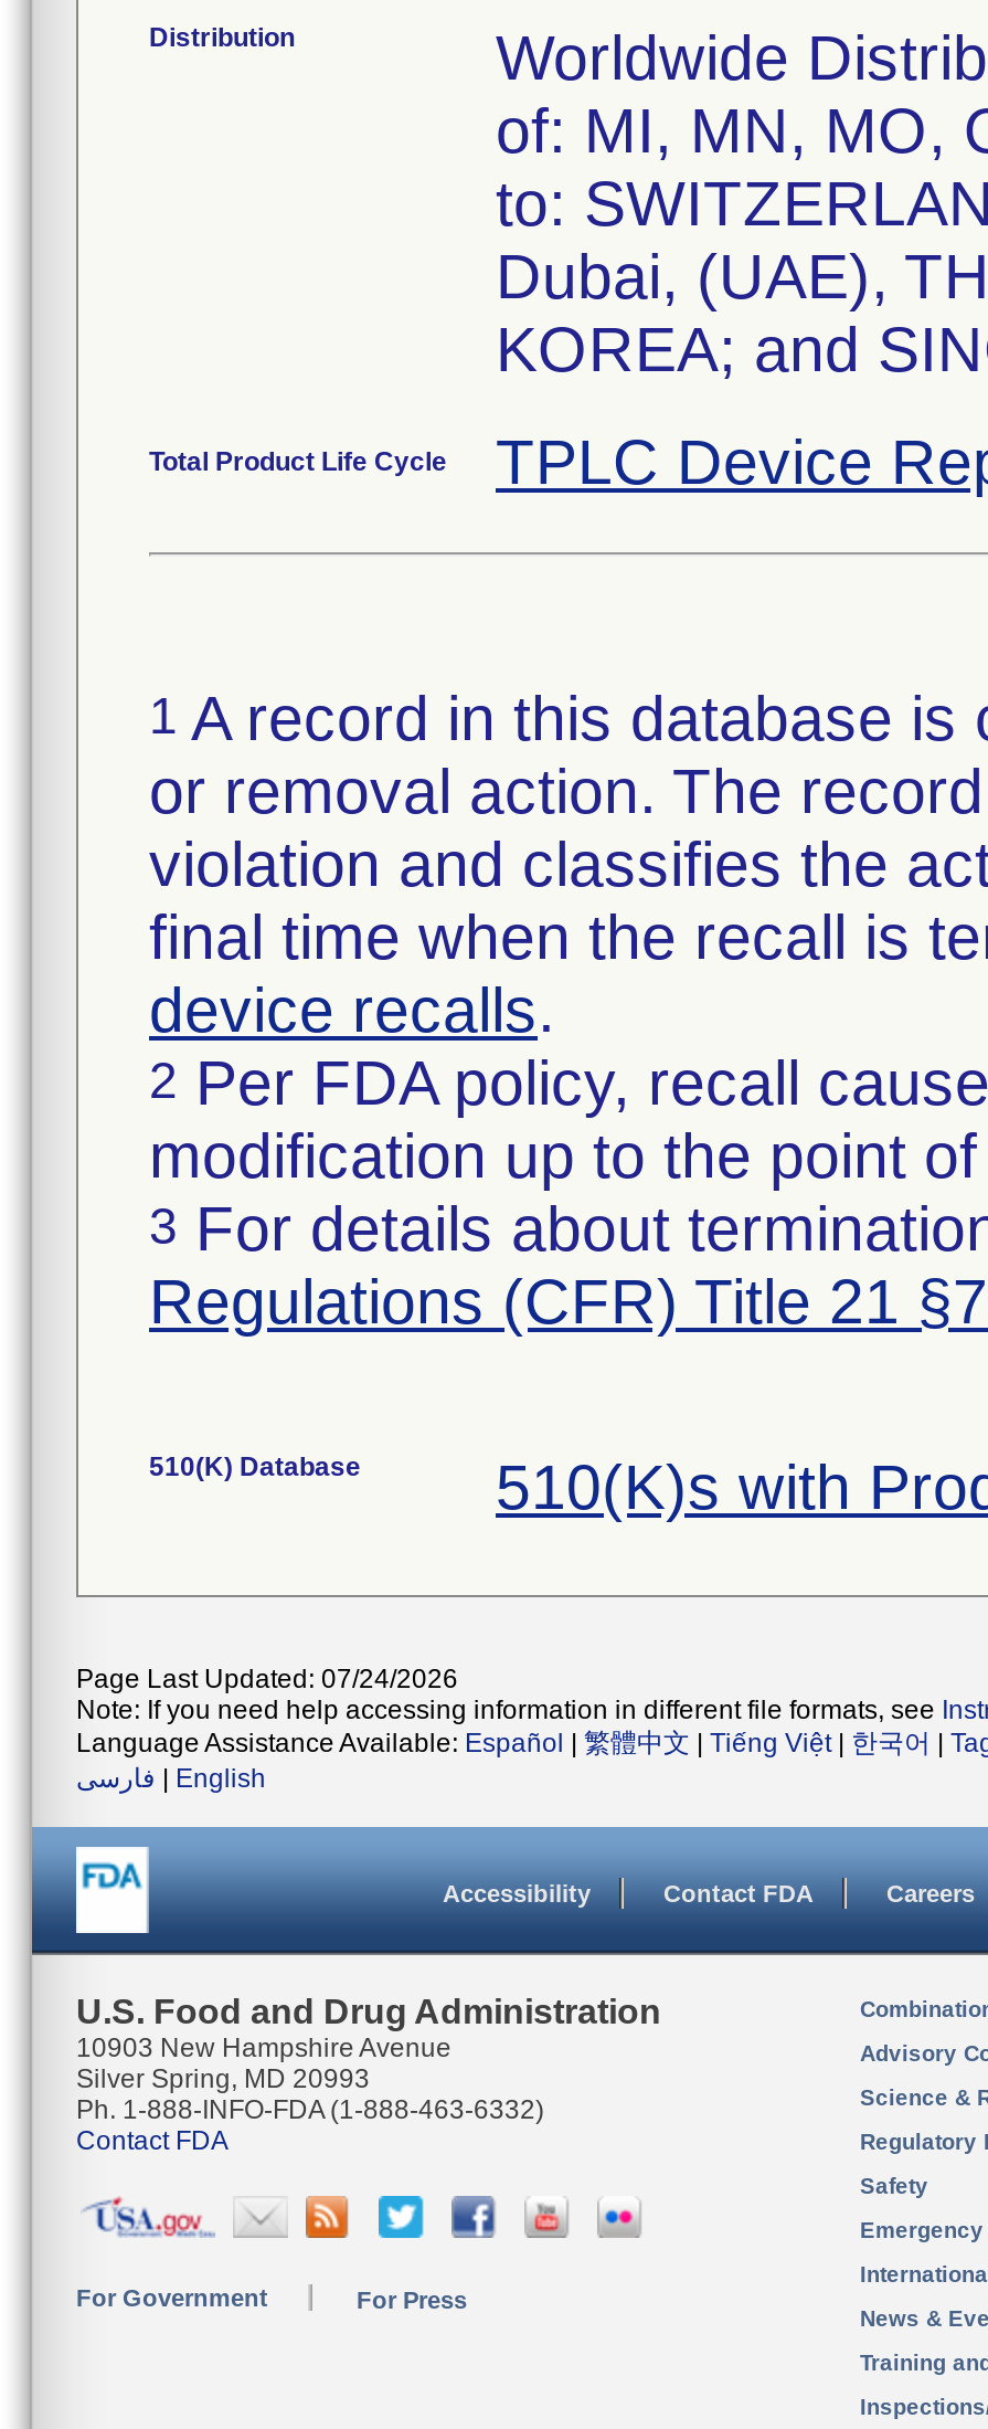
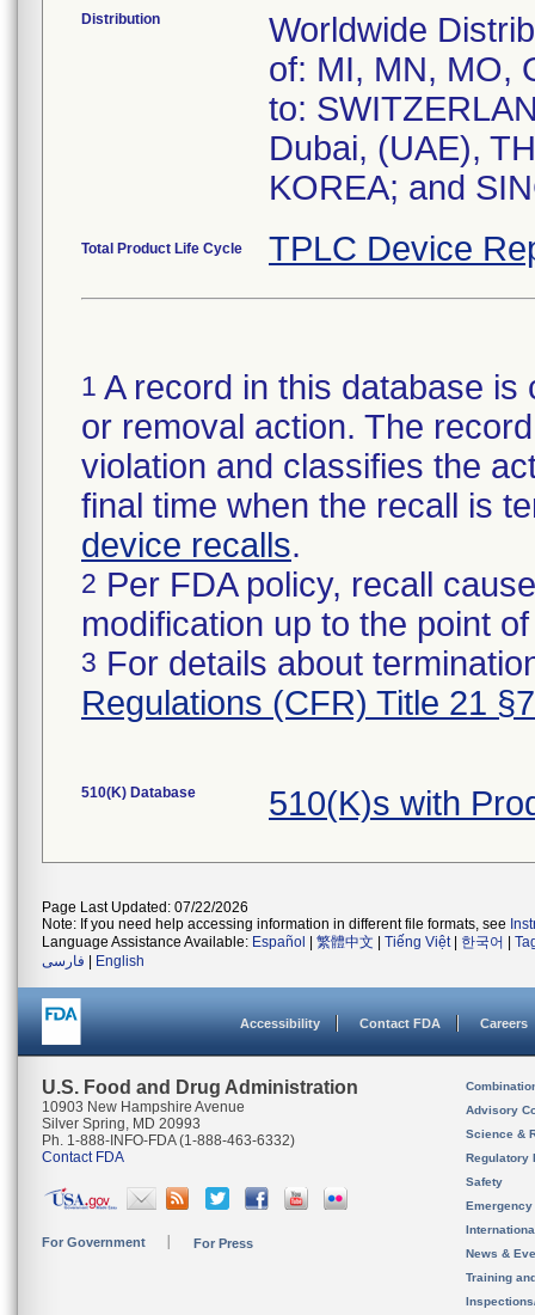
[76,1664,458,1694] Page Last Updated: 07/24/2026 -> [42,899,248,916] Page Last Updated: 07/22/2026

